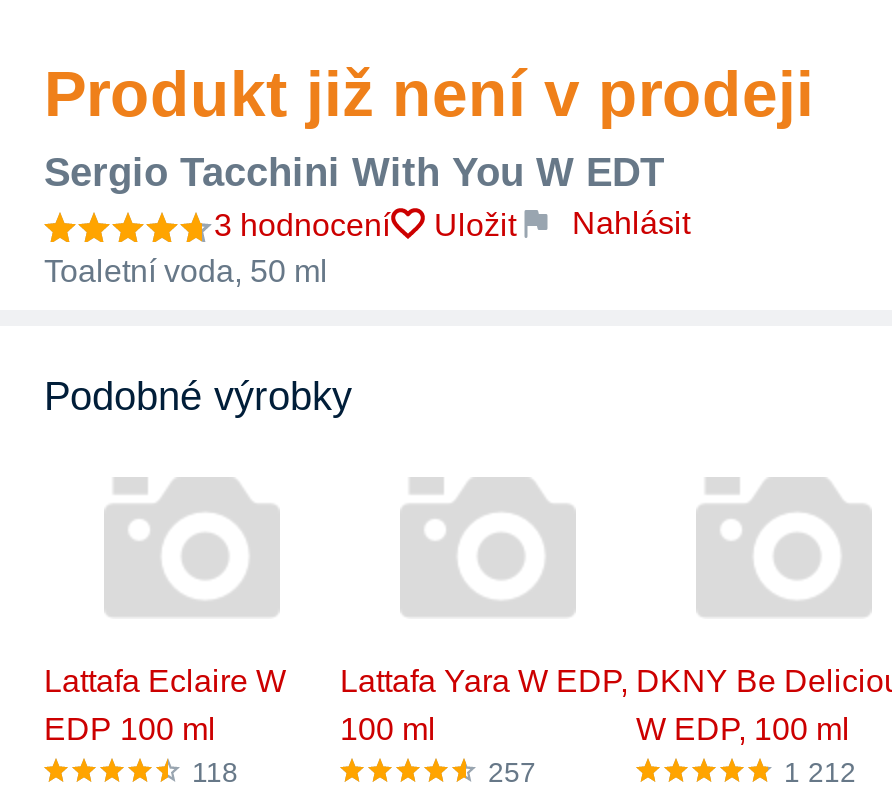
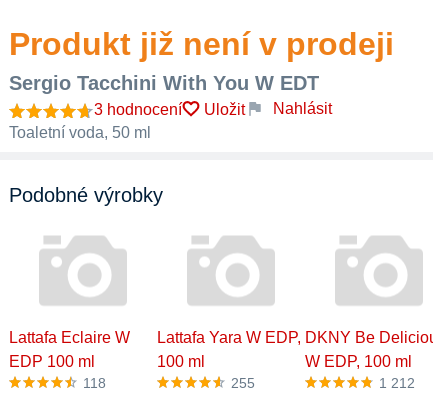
[488,756,536,788] 257 -> [231,375,255,391] 255

